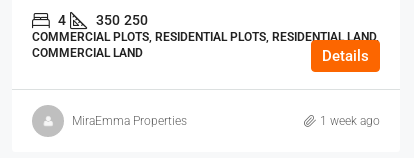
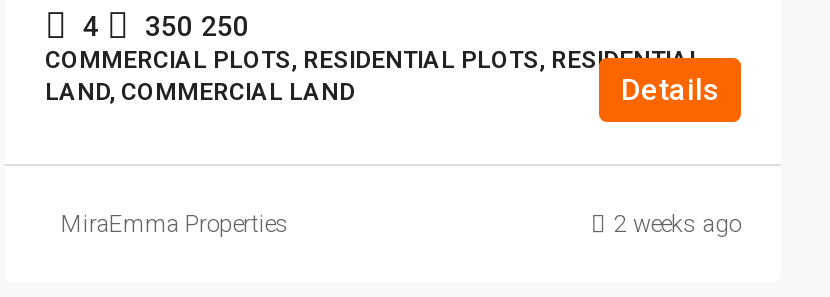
[320,114,380,128] 1 week ago -> [613,210,741,238] 2 weeks ago

